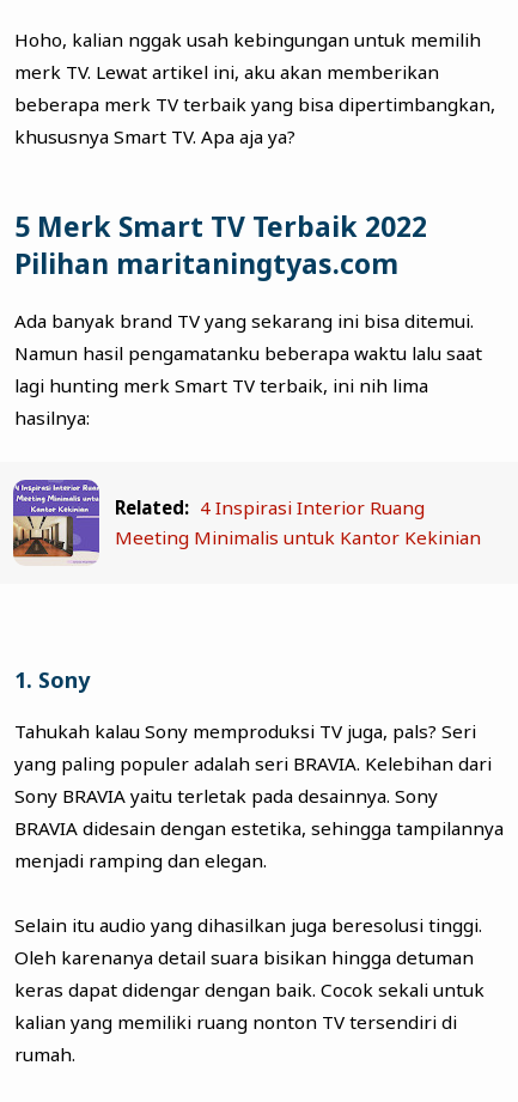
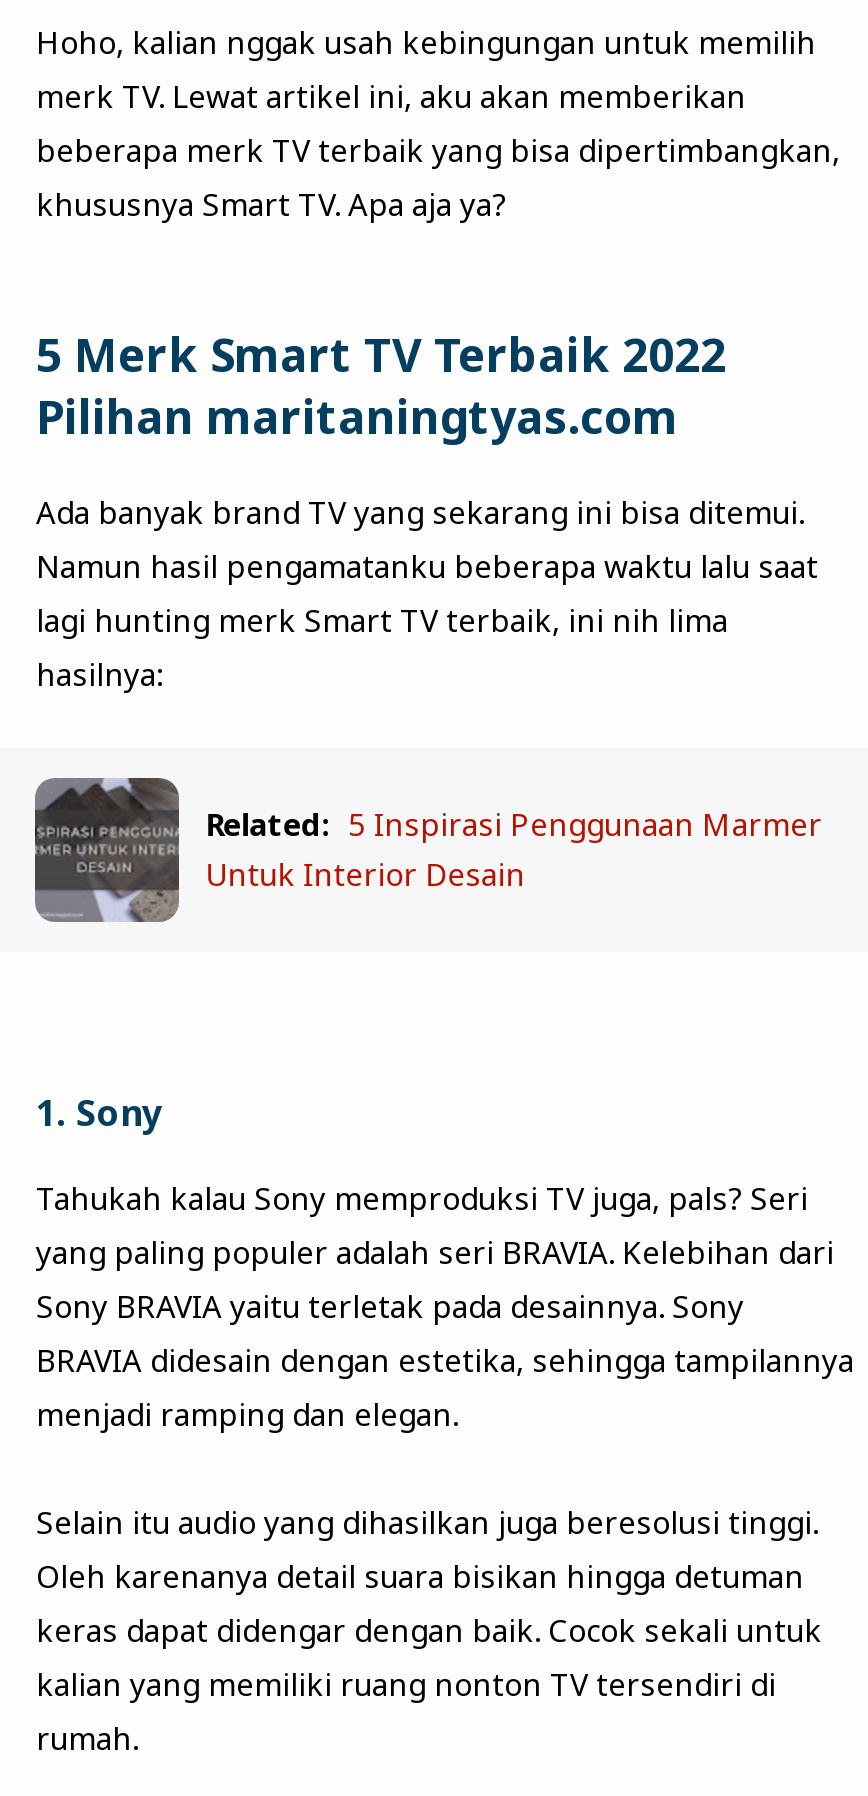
[12,479,481,566] [image] | Related: 4 Inspirasi Interior Ruang | Meeting Minimalis untuk Kantor Kekinian -> [33,776,822,924] [image] | Related: 5 Inspirasi Penggunaan Marmer | Untuk Interior Desain

